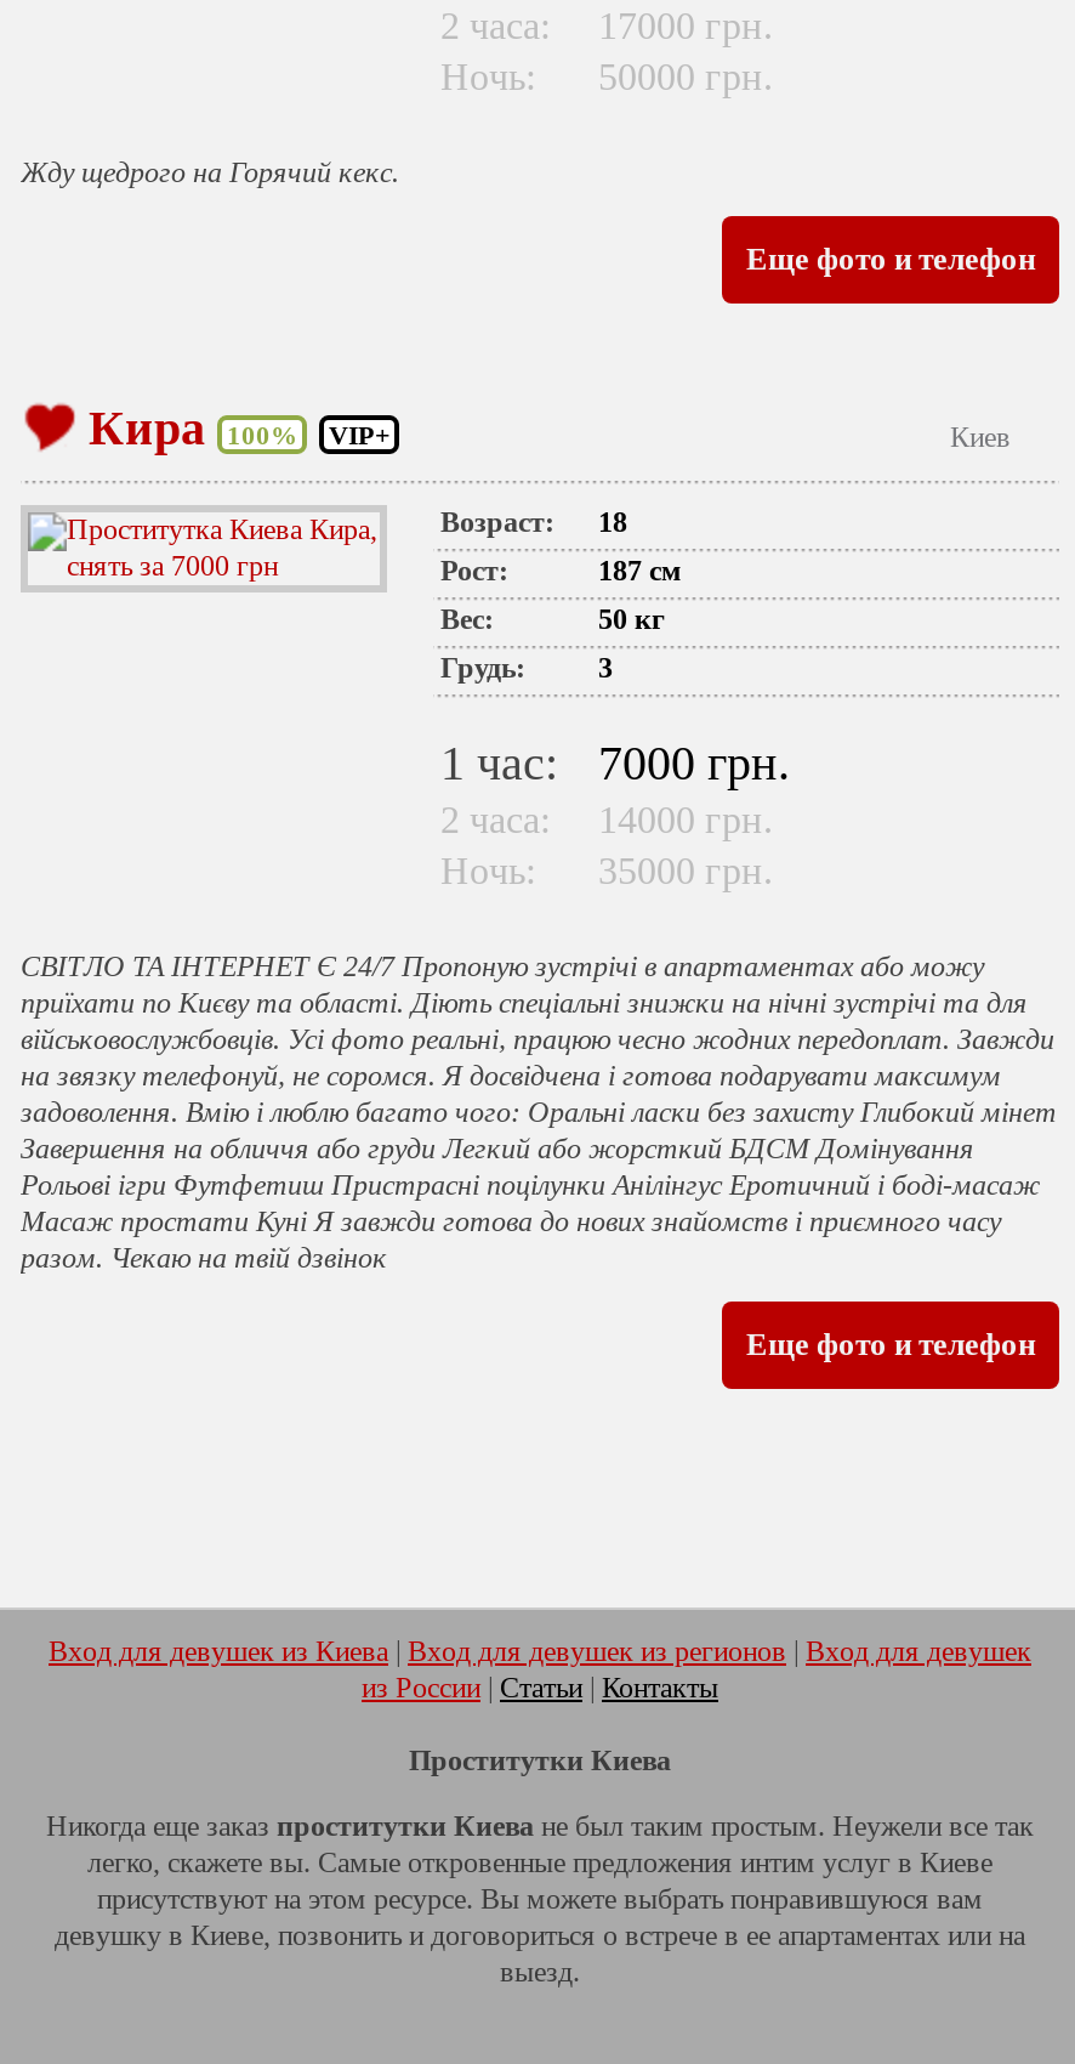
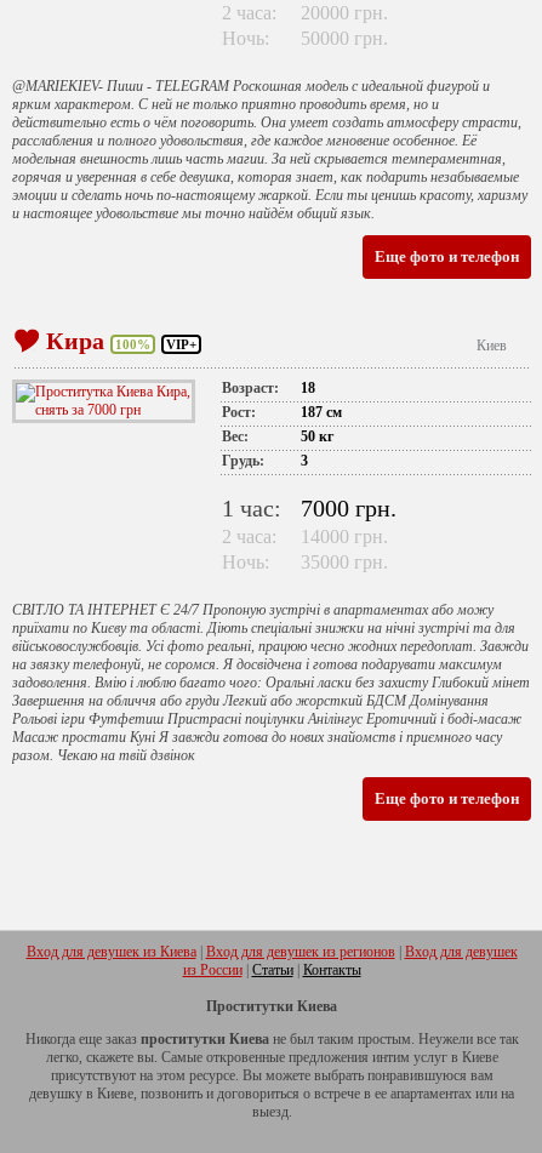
[440,5,773,46] 2 часа: 17000 грн. -> [222,2,388,23] 2 часа: 20000 грн.
[21,155,399,189] Жду щедрого на Горячий кекс. -> [12,77,527,222] @MARIEKIEV- Пиши - TELEGRAM Роскошная модель с идеальной фигурой и | ярким характером. С ней не только приятно проводить время, но и | действительно есть о чём поговорить. Она умеет создать атмосферу страсти, | расслабления и полного удовольствия, где каждое мгновение особенное. Её | модельная внешность лишь часть магии. За ней скрывается темпераментная, | горячая и уверенная в себе девушка, которая знает, как подарить незабываемые | эмоции и сделать ночь по-настоящему жаркой. Если ты ценишь красоту, харизму | и настоящее удовольствие мы точно найдём общий язык.

